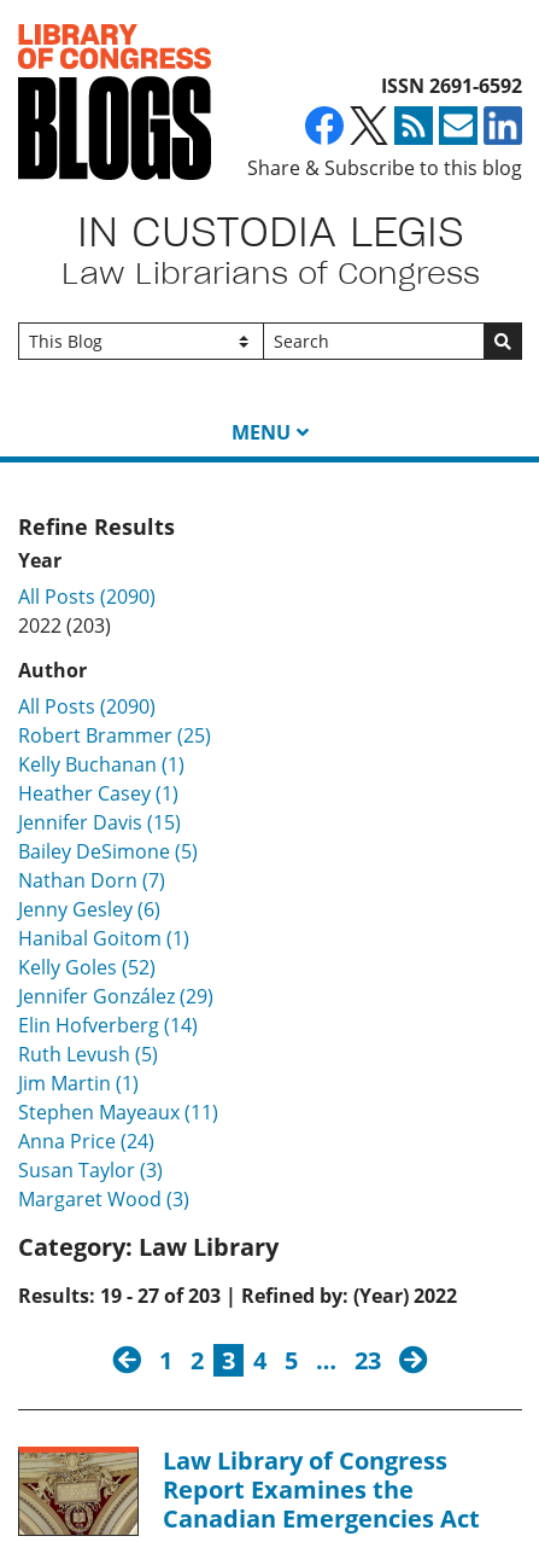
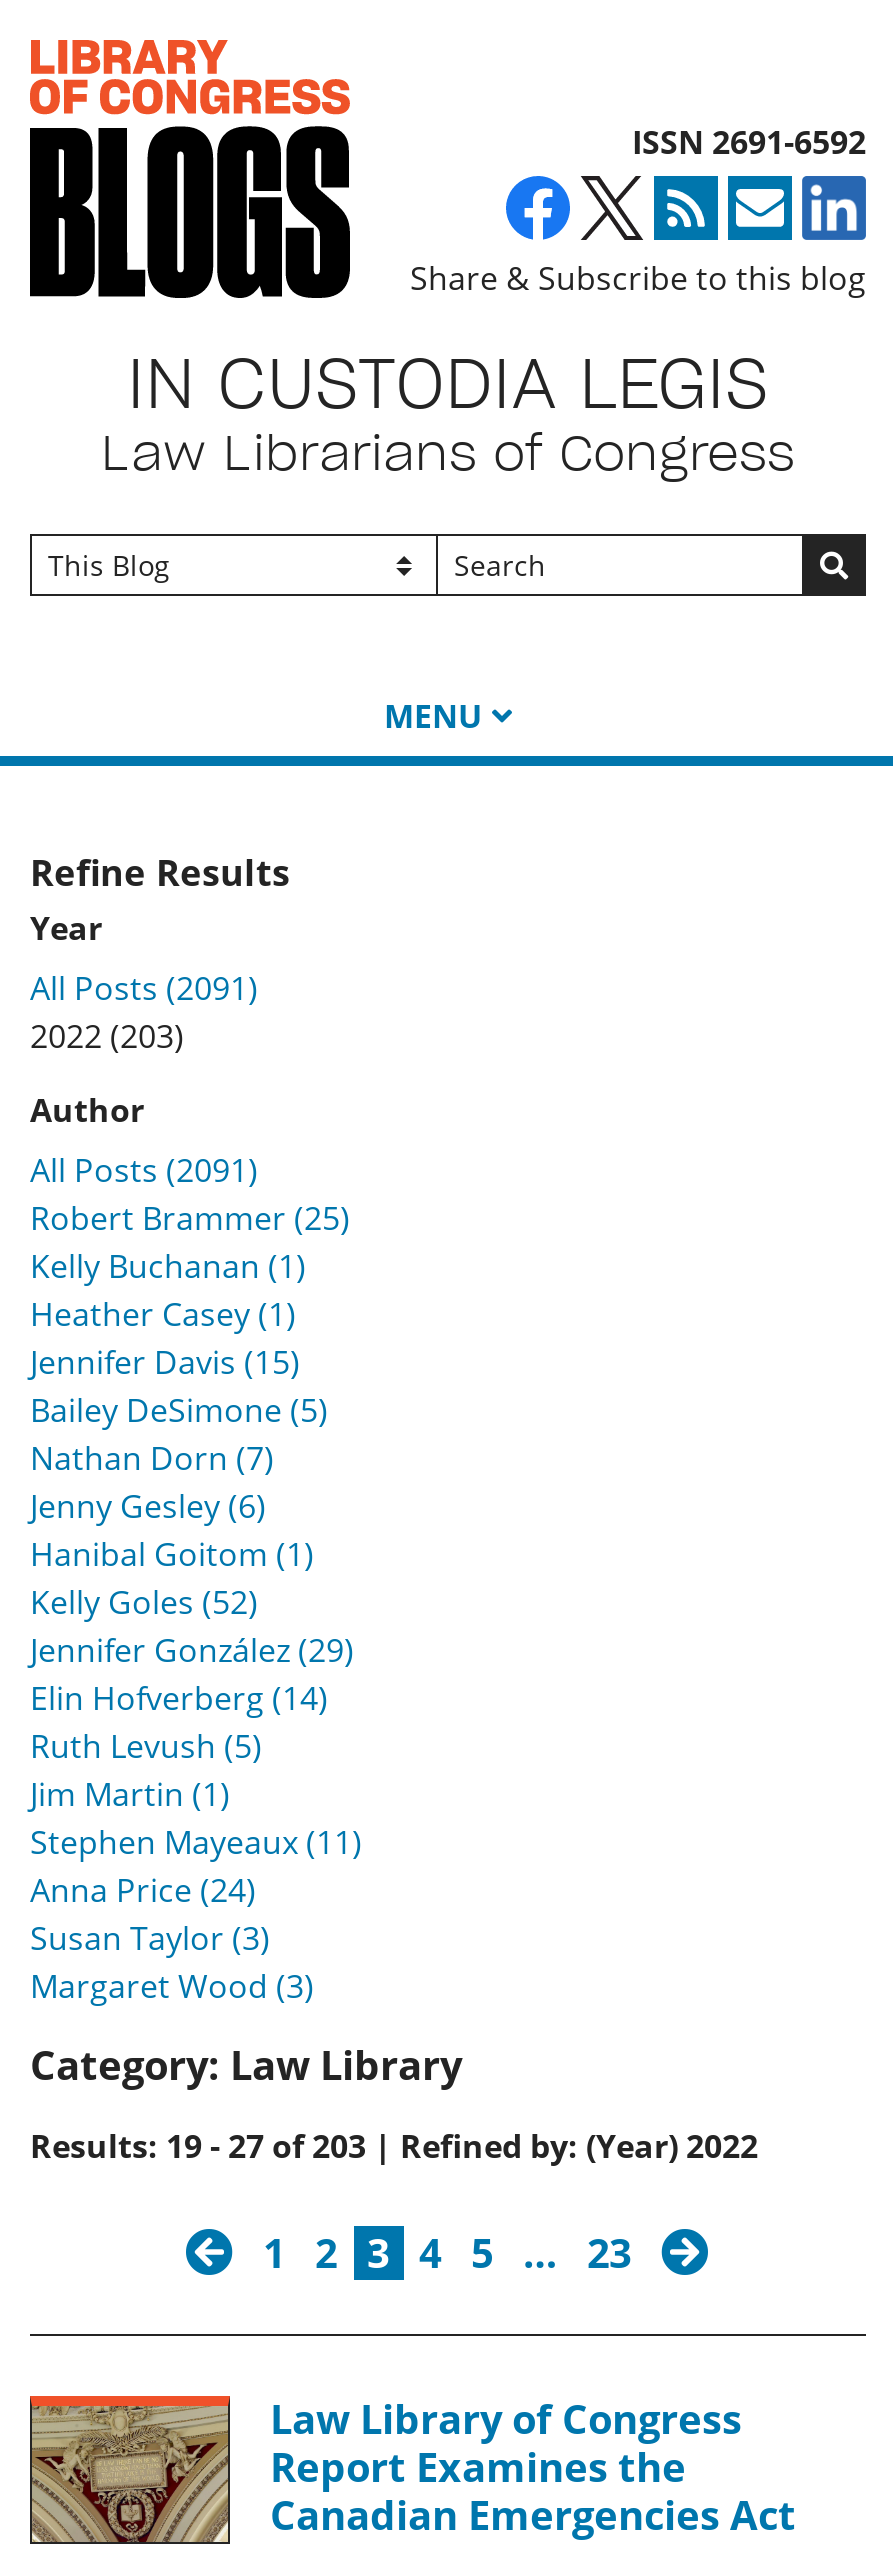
[18,583,156,610] All Posts (2090) -> [30,966,258,1010] All Posts (2091)
[18,693,156,720] All Posts (2090) -> [30,1148,258,1192] All Posts (2091)

